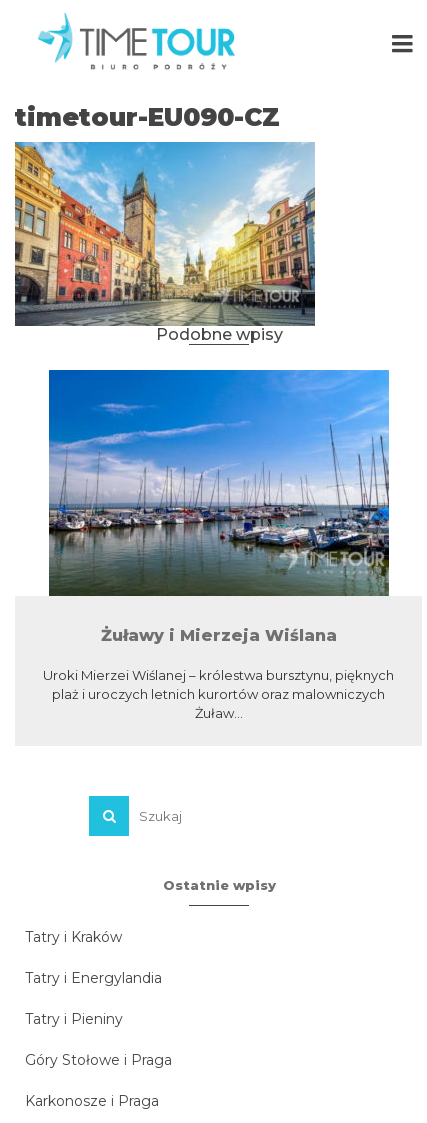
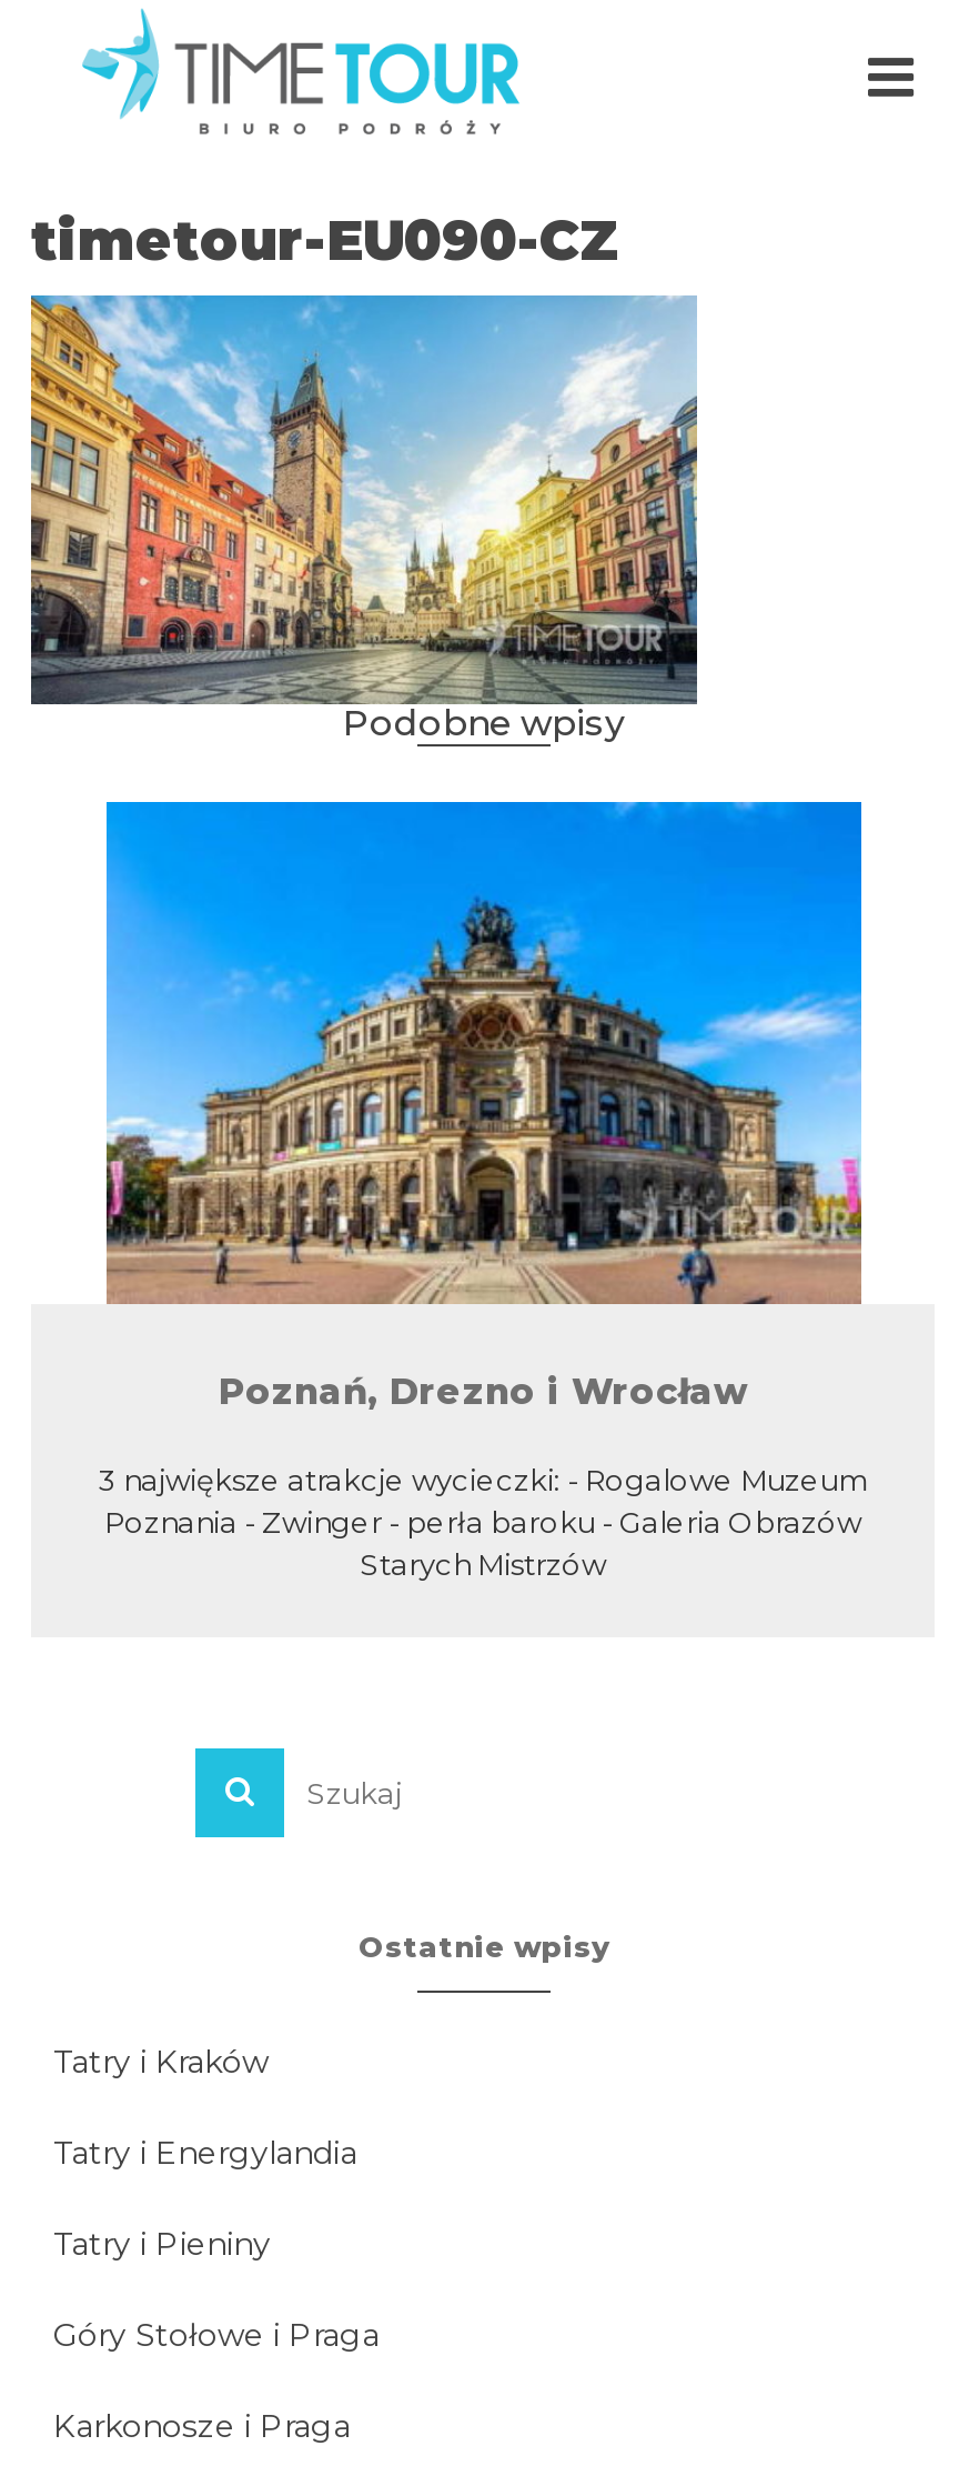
[48,369,390,645] [image] | Żuławy i Mierzeja Wiślana -> [104,802,864,1413] [image] | Poznań, Drezno i Wrocław
[43,667,394,721] Uroki Mierzei Wiślanej – królestwa bursztynu, pięknych | plaż i uroczych letnich kurortów oraz malowniczych | Żuław... -> [99,1462,867,1582] 3 największe atrakcje wycieczki: - Rogalowe Muzeum | Poznania - Zwinger - perła baroku - Galeria Obrazów | Starych Mistrzów

